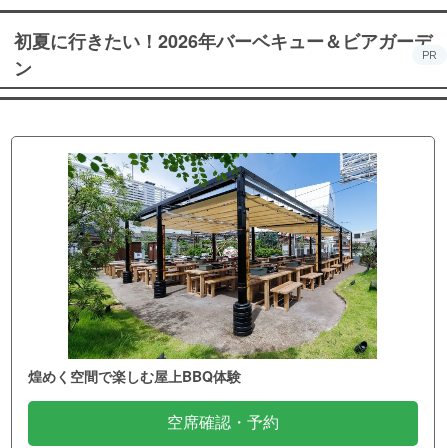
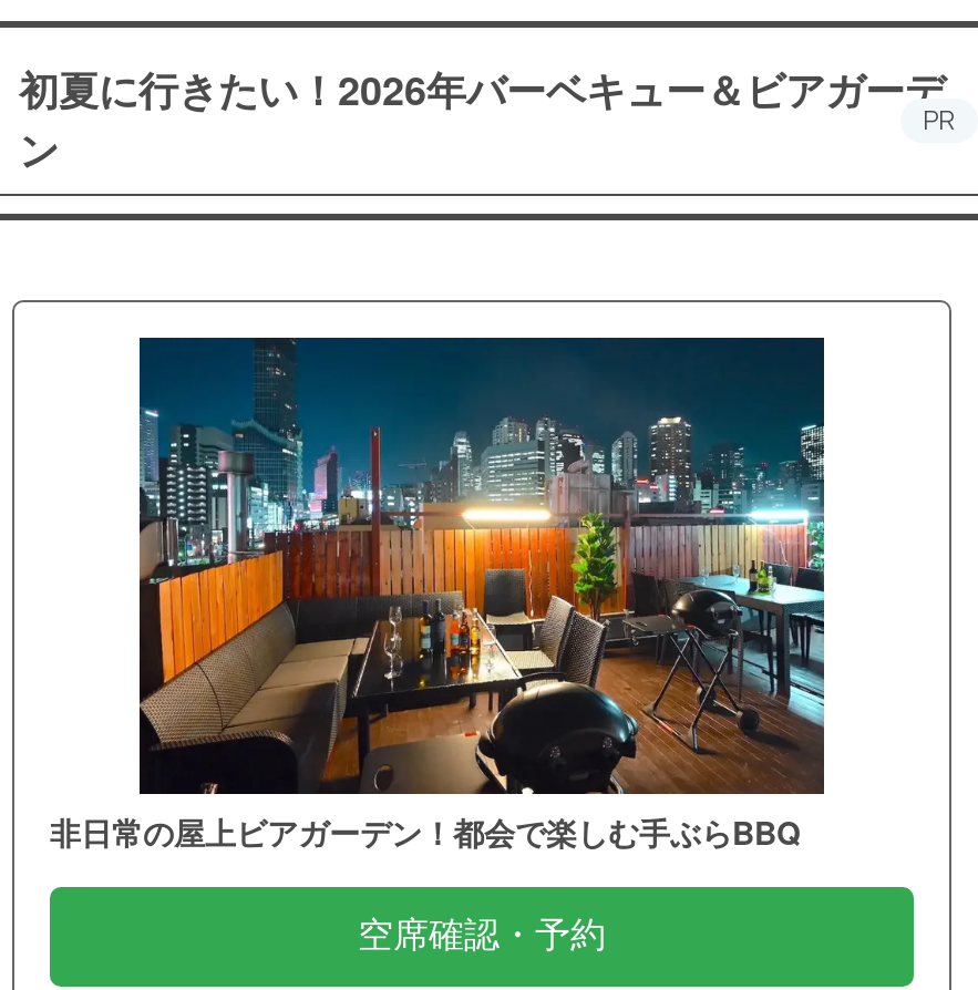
[28,152,378,386] [image] | 煌めく空間で楽しむ屋上BBQ体験 -> [50,334,825,854] [image] | 非日常の屋上ビアガーデン！都会で楽しむ手ぶらBBQ

